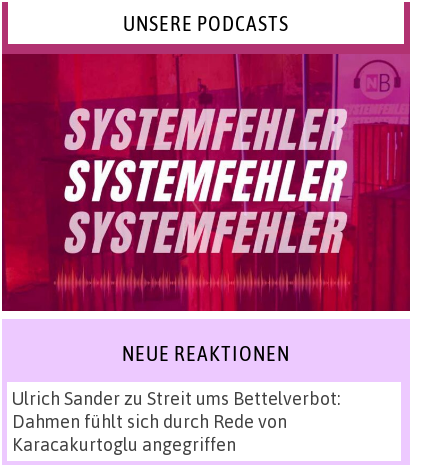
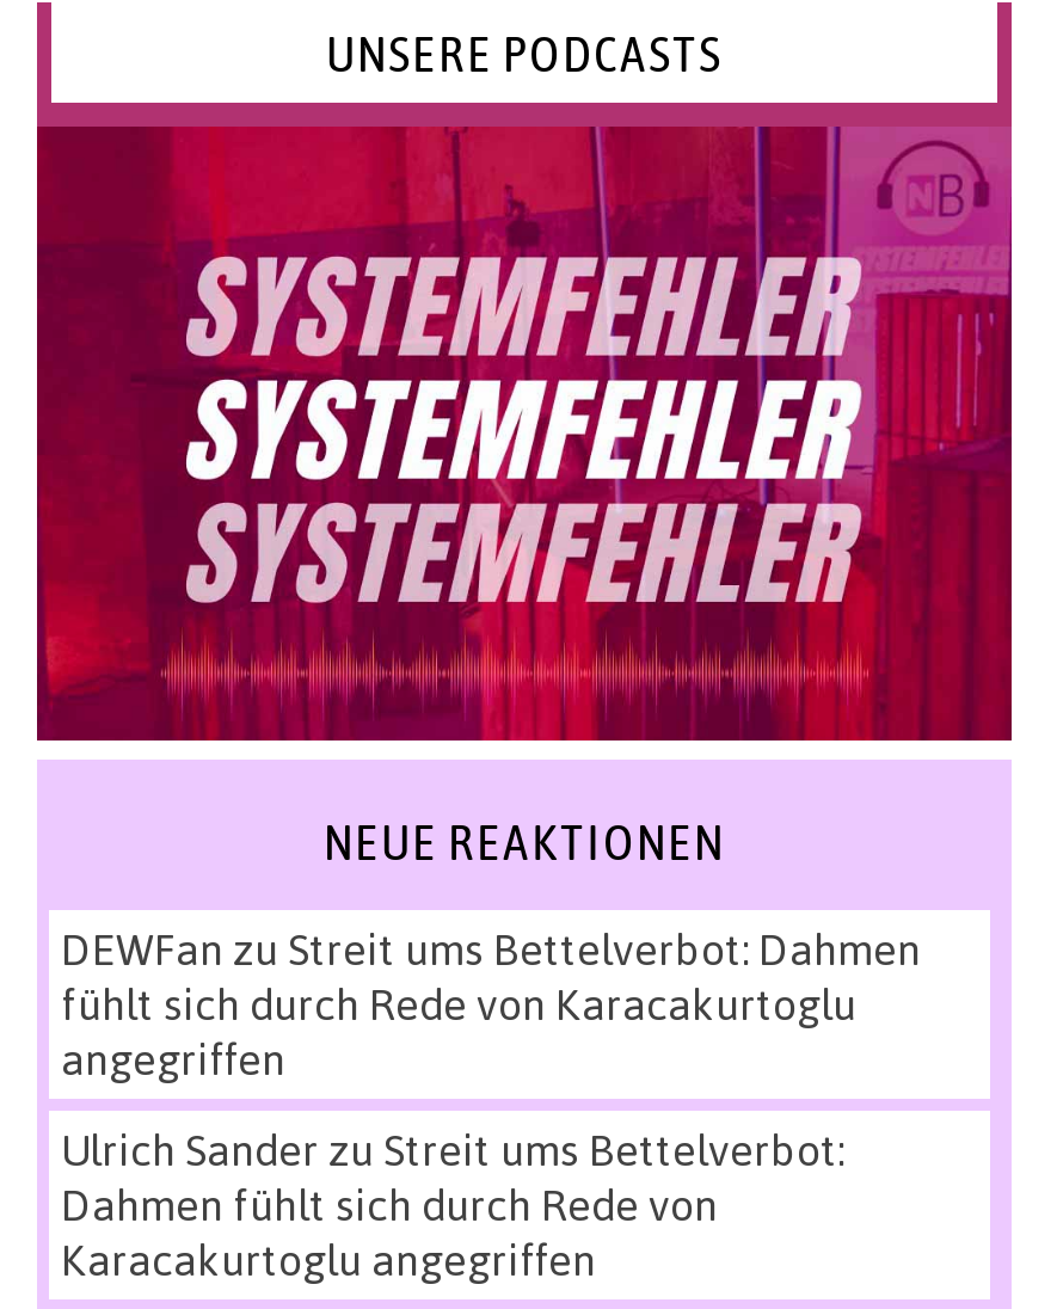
none -> [61,923,921,1085] DEWFan zu Streit ums Bettelverbot: Dahmen | fühlt sich durch Rede von Karacakurtoglu | angegriffen

